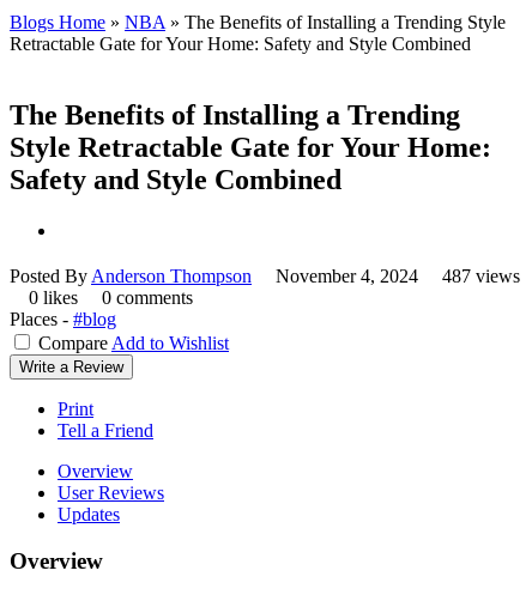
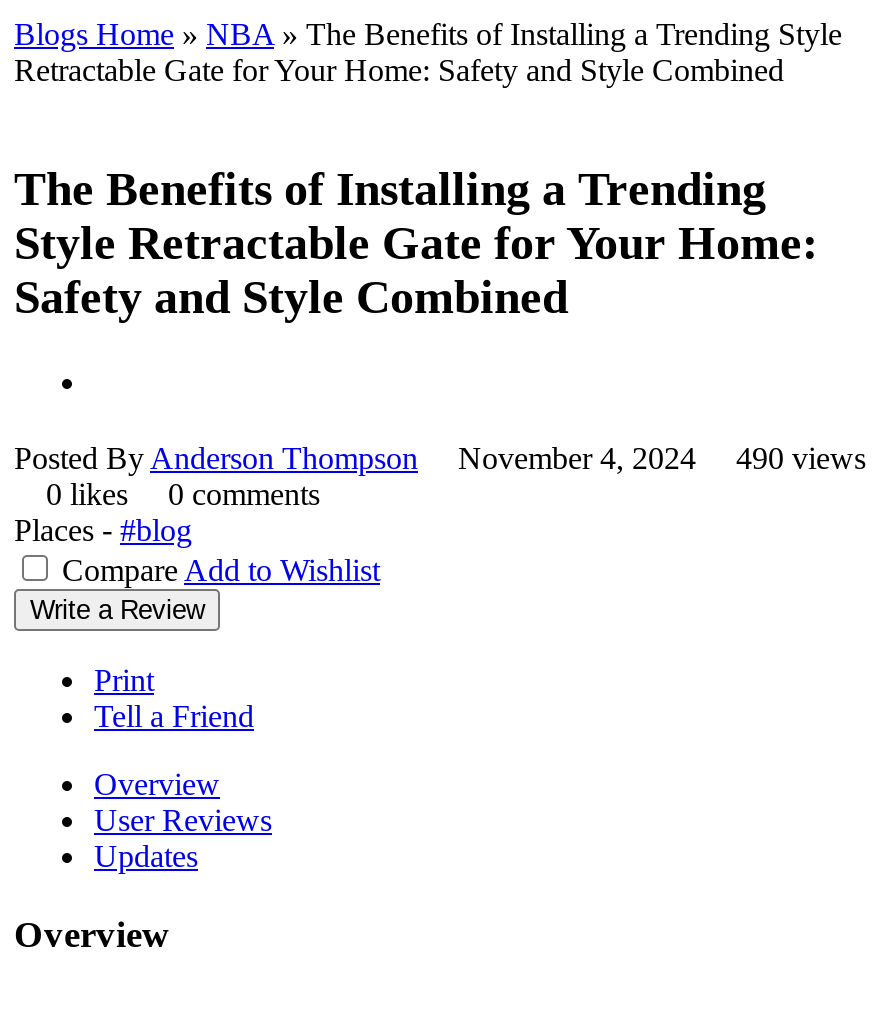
[10,266,520,286] Posted By Anderson Thompson November 4, 2024 487 views -> [14,441,866,475] Posted By Anderson Thompson November 4, 2024 490 views

